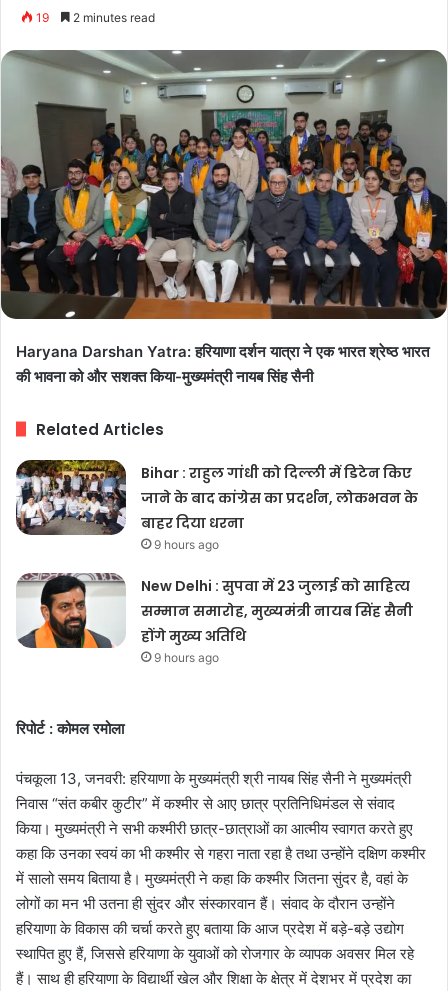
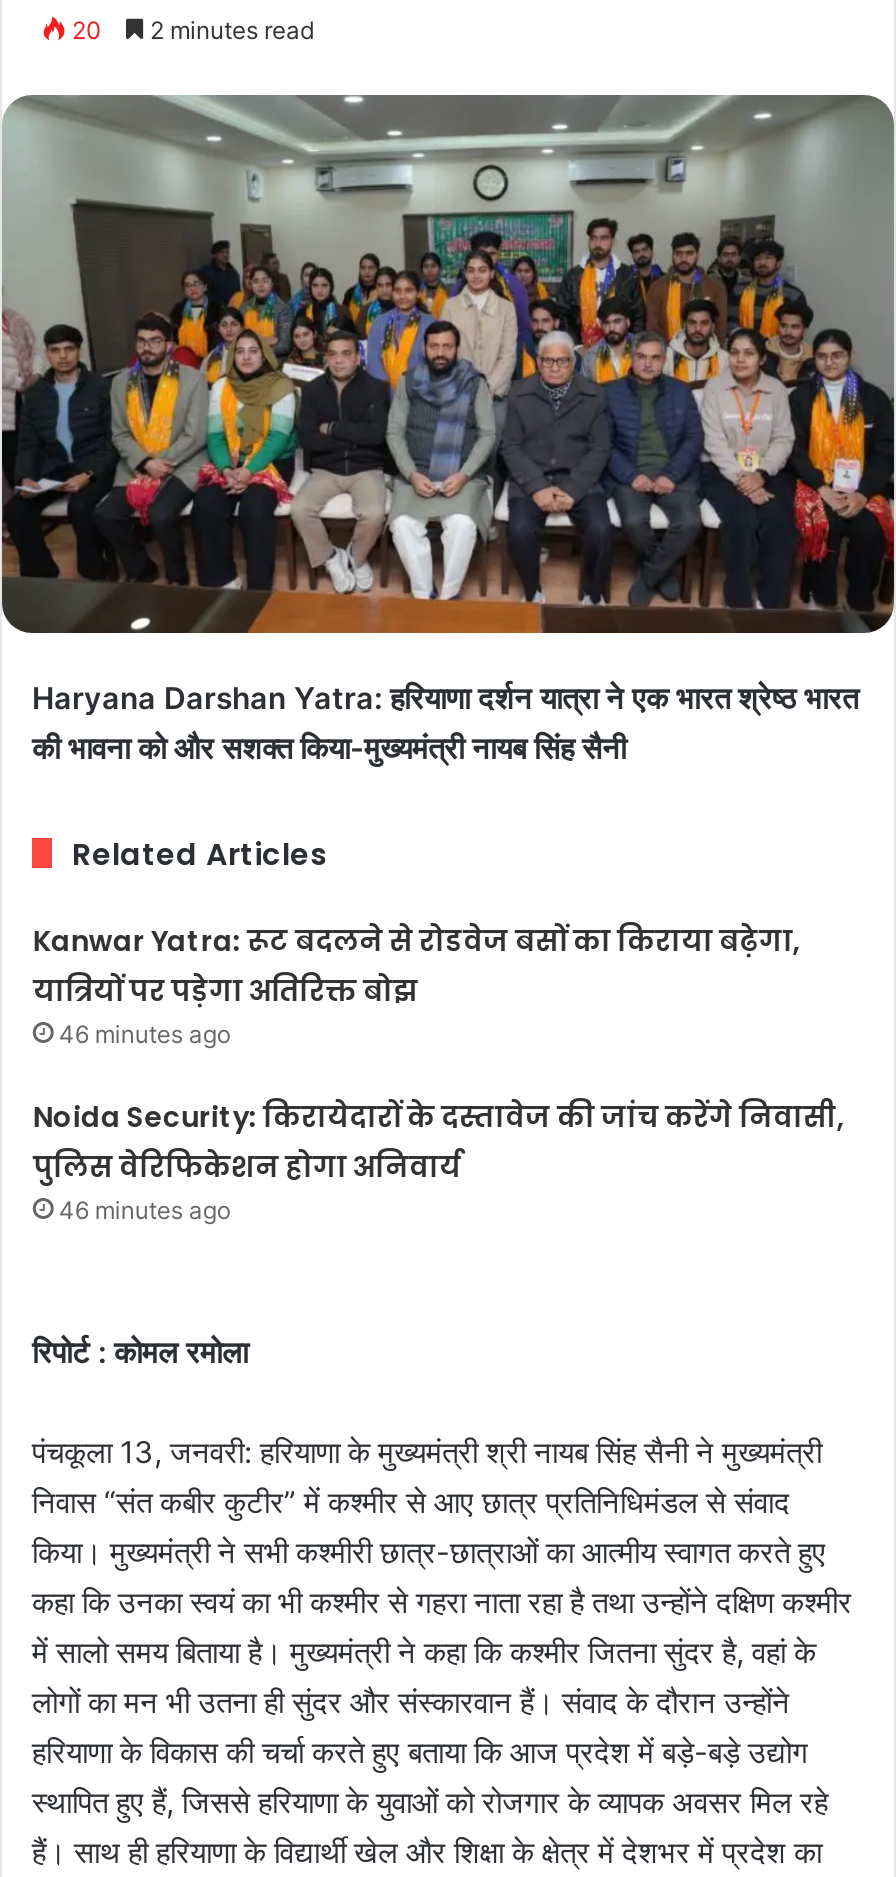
[33,10,155,25] 19 2 minutes read -> [66,15,314,45] 20 2 minutes read
[141,463,418,552] Bihar : राहुल गांधी को दिल्ली में डिटेन किए | जाने के बाद कांग्रेस का प्रदर्शन, लोकभवन के | बाहर दिया धरना | 9 hours ago -> [33,920,801,1048] Kanwar Yatra: रूट बदलने से रोडवेज बसों का किराया बढ़ेगा, | यात्रियों पर पड़ेगा अतिरिक्त बोझ | 46 minutes ago
[141,576,413,665] New Delhi : सुपवा में 23 जुलाई को साहित्य | सम्मान समारोह, मुख्यमंत्री नायब सिंह सैनी | होंगे मुख्य अतिथि | 9 hours ago -> [33,1096,845,1224] Noida Security: किरायेदारों के दस्तावेज की जांच करेंगे निवासी, | पुलिस वेरिफिकेशन होगा अनिवार्य | 46 minutes ago

